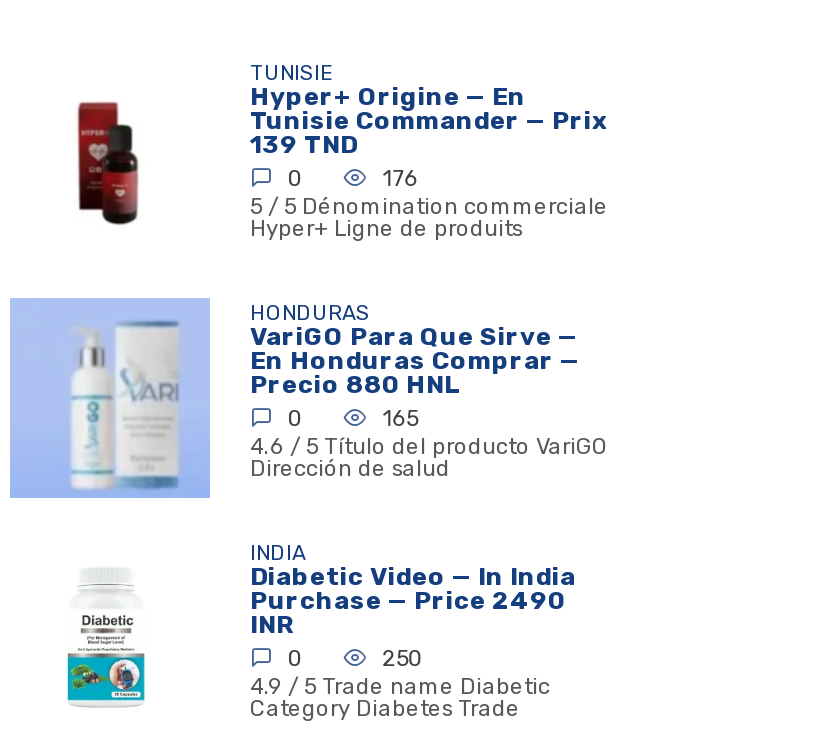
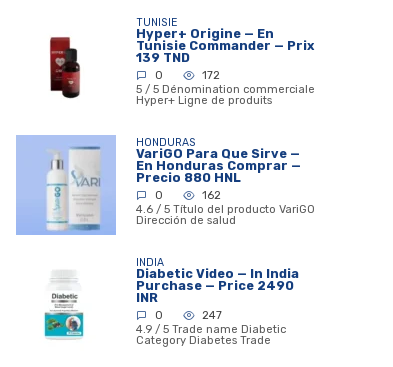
[382,165,418,191] 176 -> [202,69,220,82] 172
[382,405,418,431] 165 -> [202,189,221,202] 162
[382,645,424,671] 250 -> [202,309,222,322] 247

